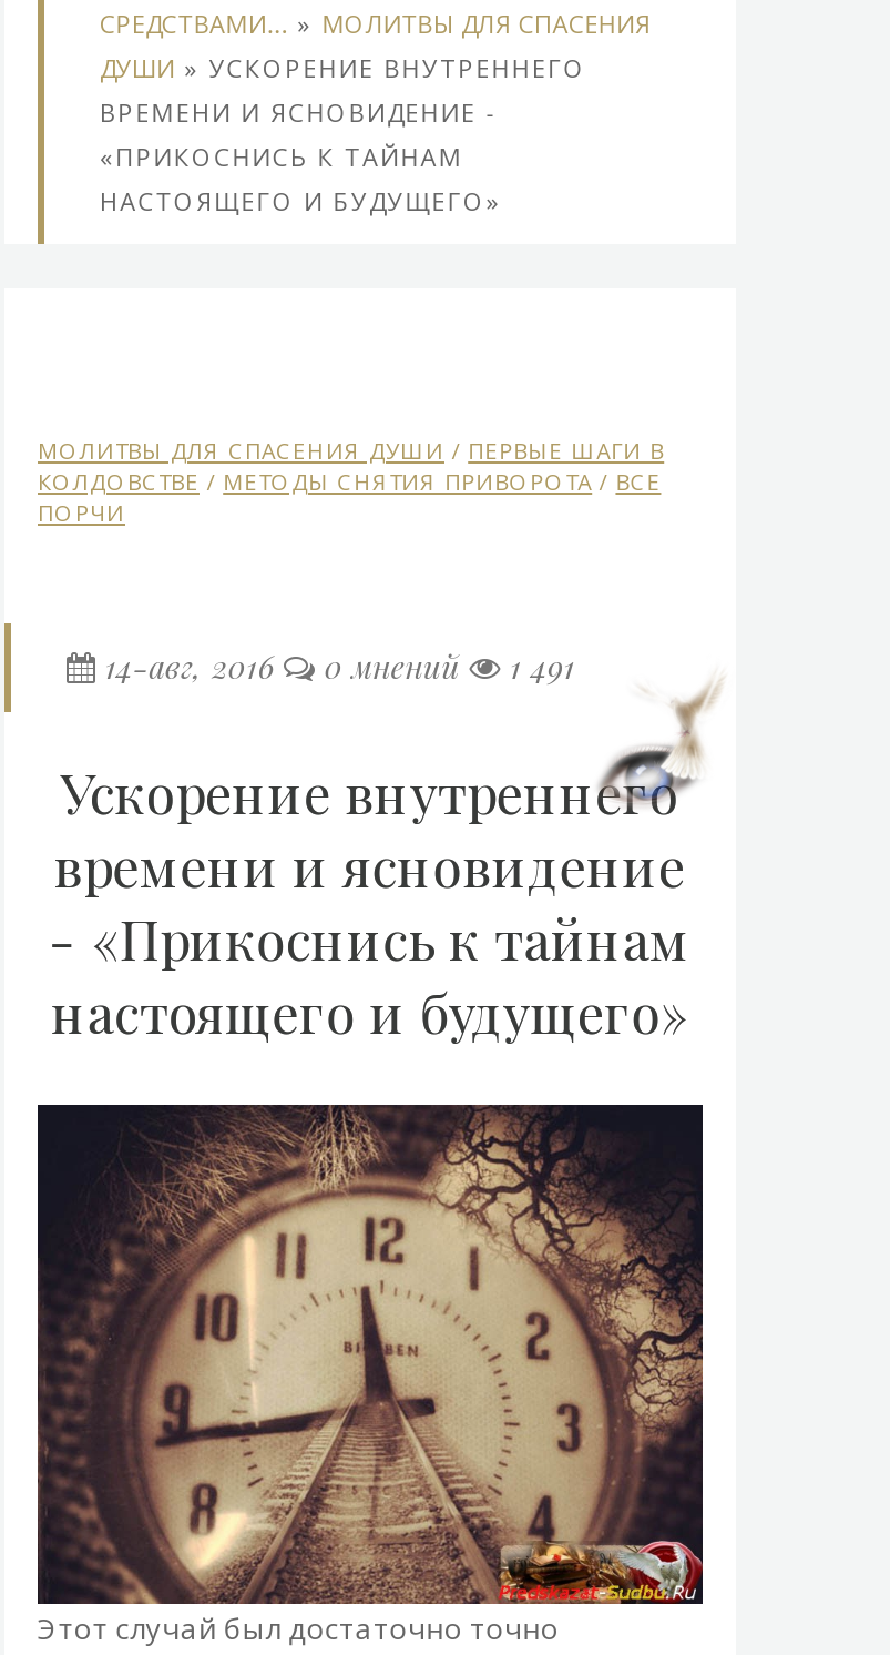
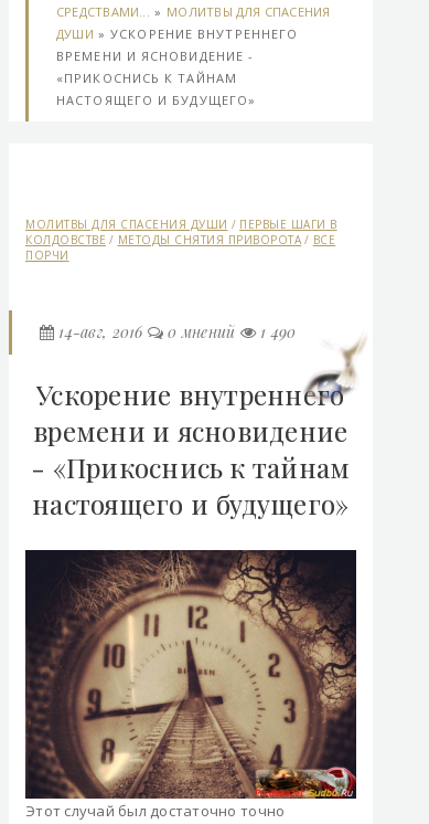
[510,646,575,688] 1 491 -> [260,321,296,342] 1 490

